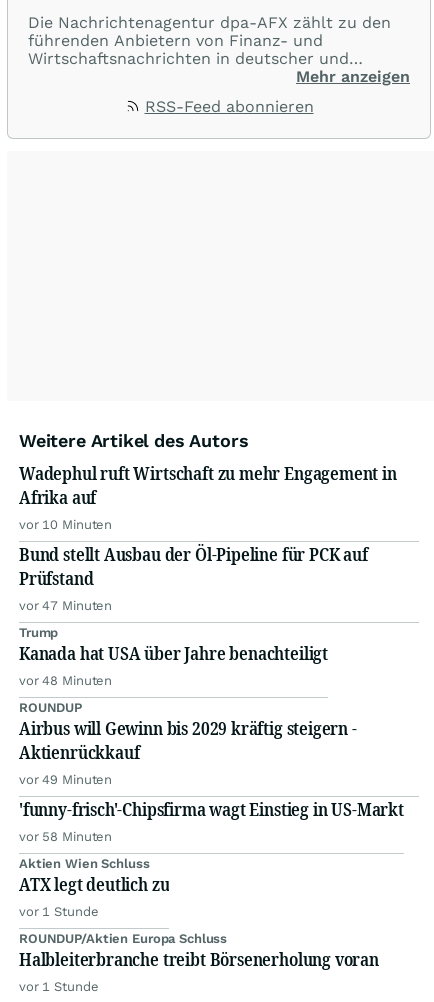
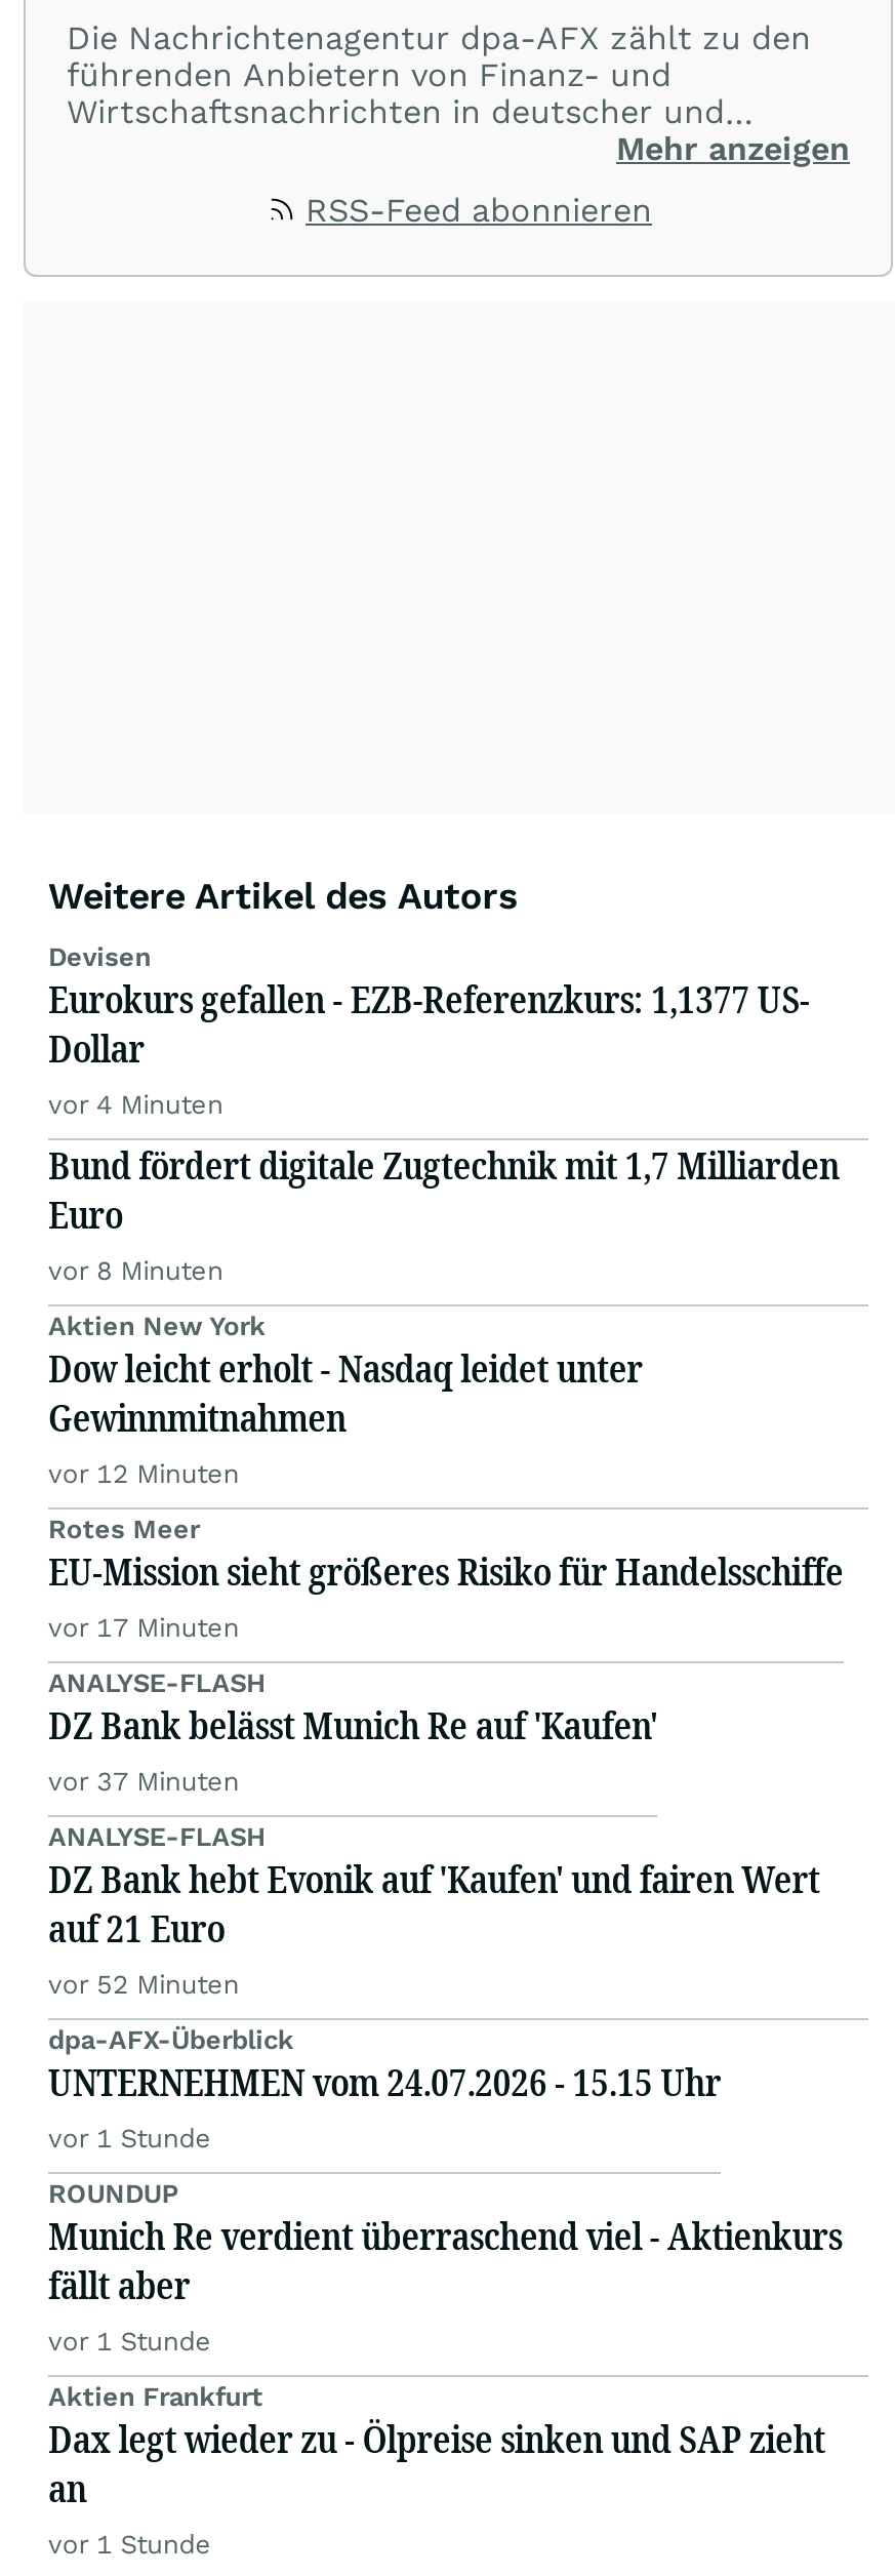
[19,461,397,688] Wadephul ruft Wirtschaft zu mehr Engagement in | Afrika auf | vor 10 Minuten | Bund stellt Ausbau der Öl-Pipeline für PCK auf | Prüfstand | vor 47 Minuten | Trump | Kanada hat USA über Jahre benachteiligt | vor 48 Minuten -> [48,942,843,2154] Devisen | Eurokurs gefallen - EZB-Referenzkurs: 1,1377 US- | Dollar | vor 4 Minuten | Bund fördert digitale Zugtechnik mit 1,7 Milliarden | Euro | vor 8 Minuten | Aktien New York | Dow leicht erholt - Nasdaq leidet unter | Gewinnmitnahmen | vor 12 Minuten | Rotes Meer | EU-Mission sieht größeres Risiko für Handelsschiffe | vor 17 Minuten | ANALYSE-FLASH | DZ Bank belässt Munich Re auf 'Kaufen' | vor 37 Minuten | ANALYSE-FLASH | DZ Bank hebt Evonik auf 'Kaufen' und fairen Wert | auf 21 Euro | vor 52 Minuten | dpa-AFX-Überblick | UNTERNEHMEN vom 24.07.2026 - 15.15 Uhr | vor 1 Stunde
moved [19,700,82,715] -> [48,2179,178,2209]: ROUNDUP
[19,716,404,896] Airbus will Gewinn bis 2029 kräftig steigern - | Aktienrückkauf | vor 49 Minuten | 'funny-frisch'-Chipsfirma wagt Einstieg in US-Markt | vor 58 Minuten | Aktien Wien Schluss | ATX legt deutlich zu -> [48,2212,842,2310] Munich Re verdient überraschend viel - Aktienkurs | fällt aber
[19,931,379,971] ROUNDUP/Aktien Europa Schluss | Halbleiterbranche treibt Börsenerholung voran -> [48,2382,825,2513] Aktien Frankfurt | Dax legt wieder zu - Ölpreise sinken und SAP zieht | an

